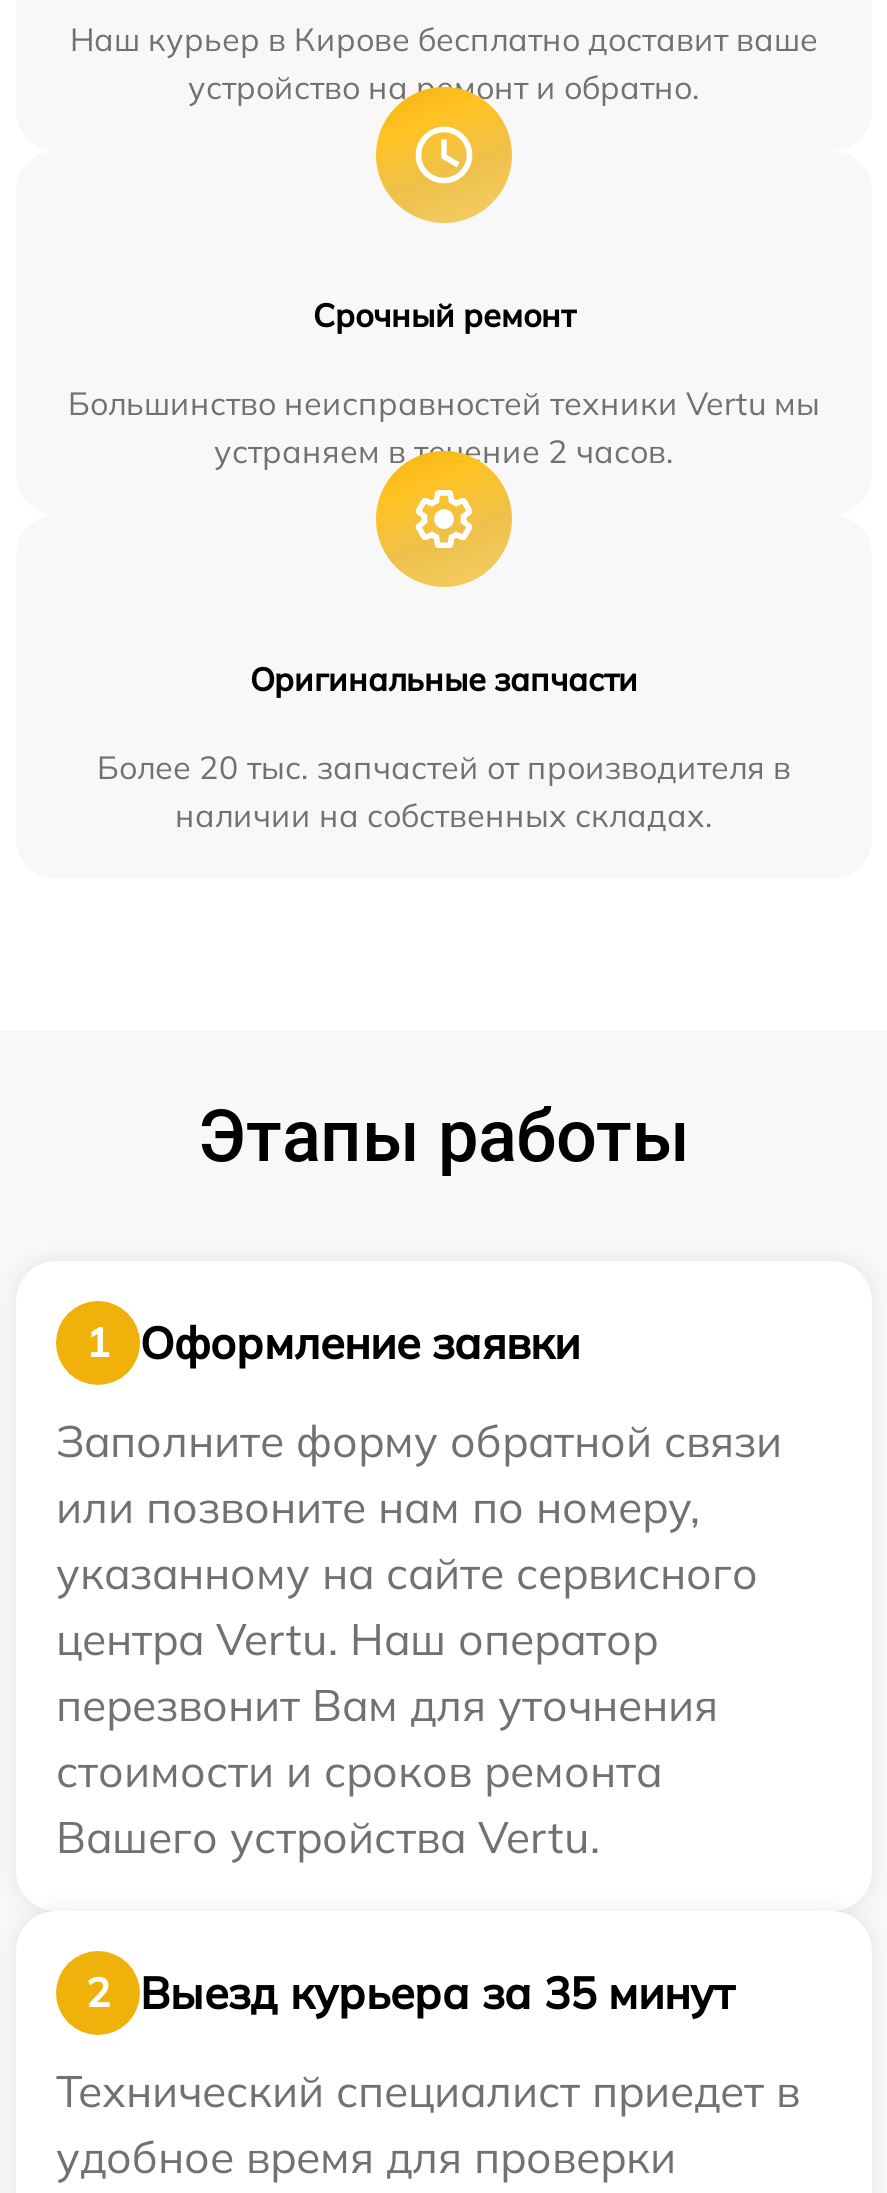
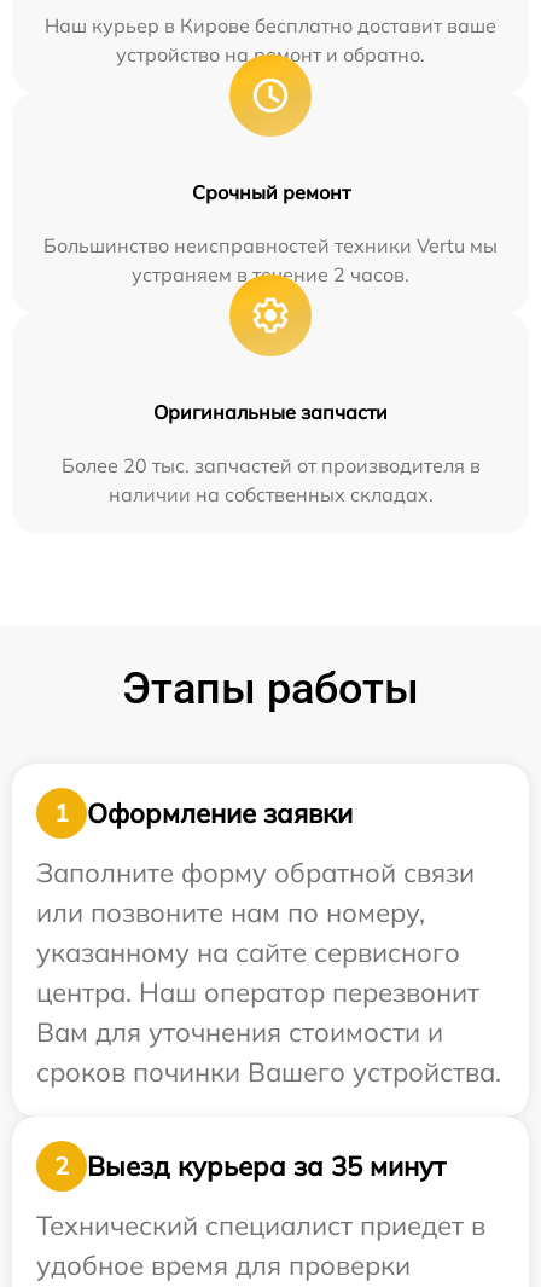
[56,1611,718,1865] центра Vertu. Наш оператор | перезвонит Вам для уточнения | стоимости и сроков ремонта | Вашего устройства Vertu. -> [36,975,501,1089] центра. Наш оператор перезвонит | Вам для уточнения стоимости и | сроков починки Вашего устройства.

